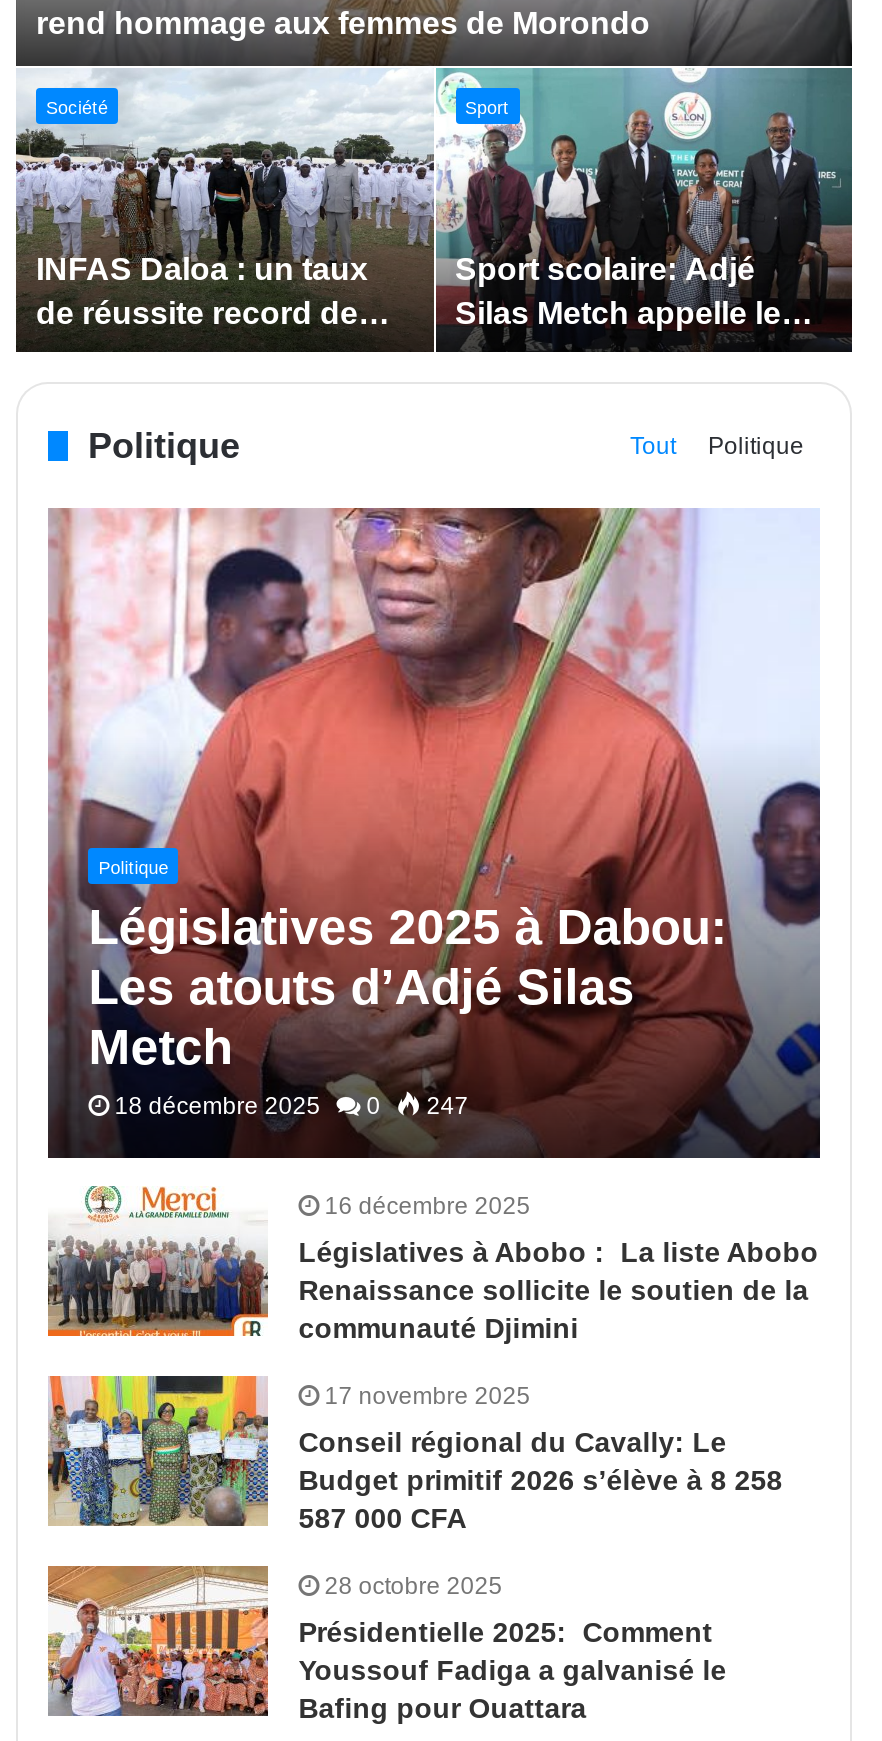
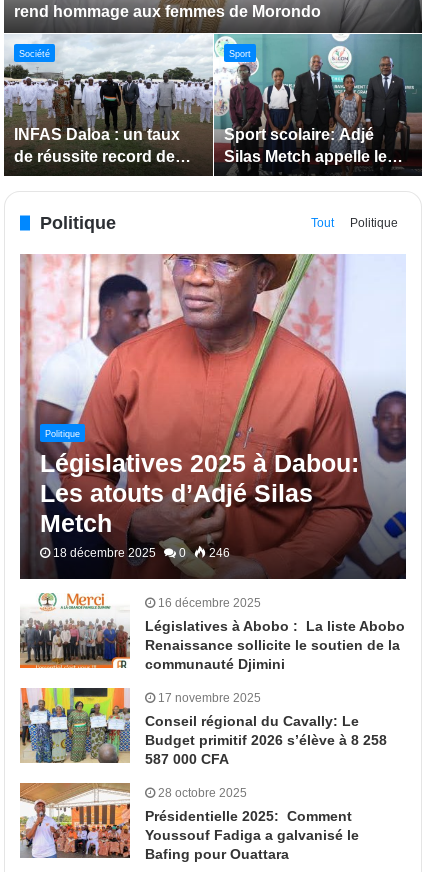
[115,1092,469,1120] 18 décembre 2025 0 247 -> [53,546,230,560] 18 décembre 2025 0 246

